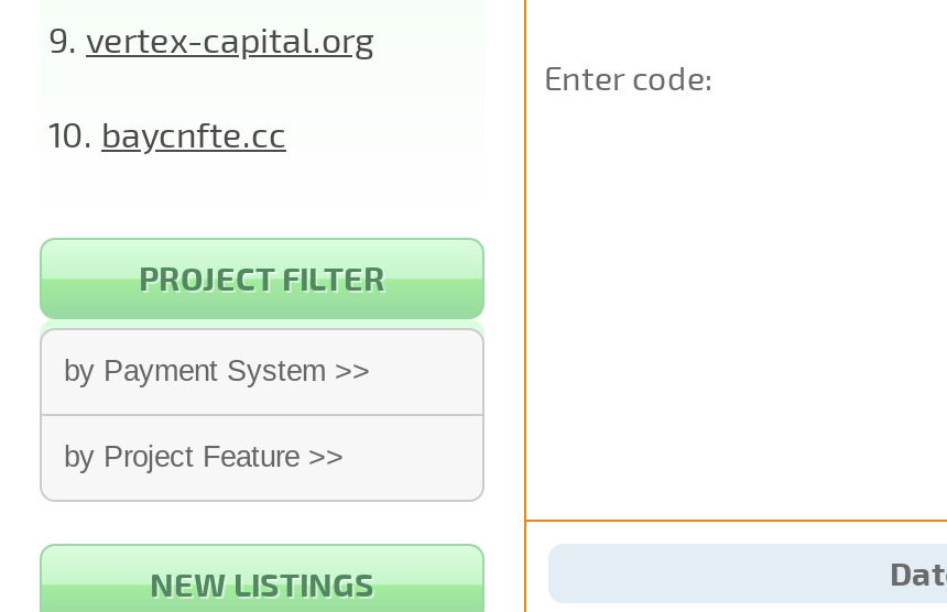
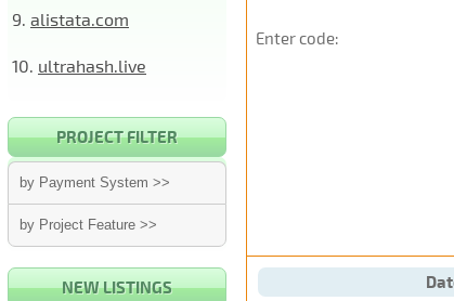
[48,18,374,59] 9. vertex-capital.org -> [12,9,129,29] 9. alistata.com
[48,112,286,154] 10. baycnfte.cc -> [12,55,146,76] 10. ultrahash.live

